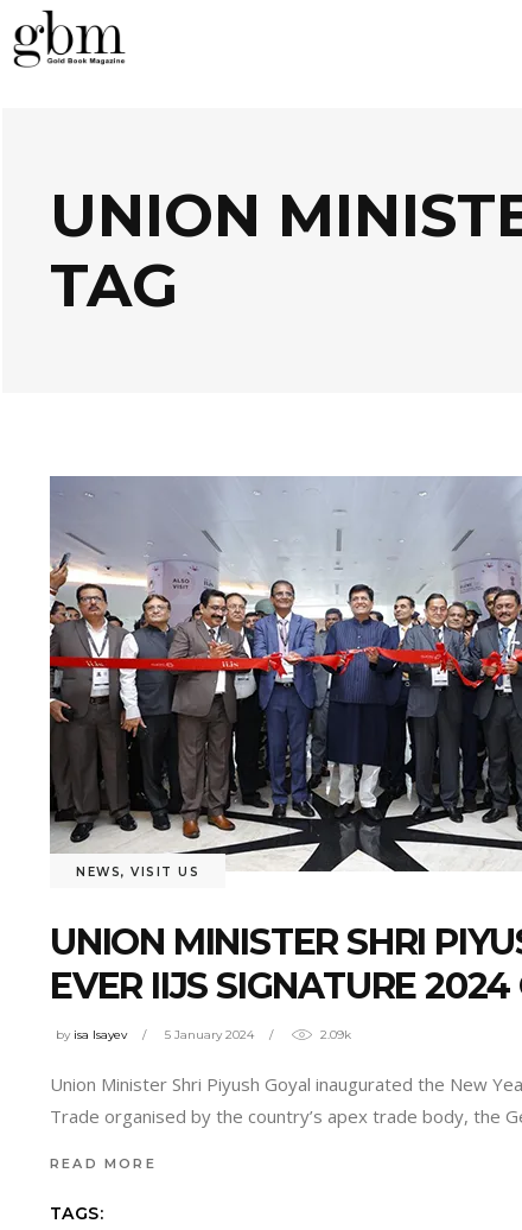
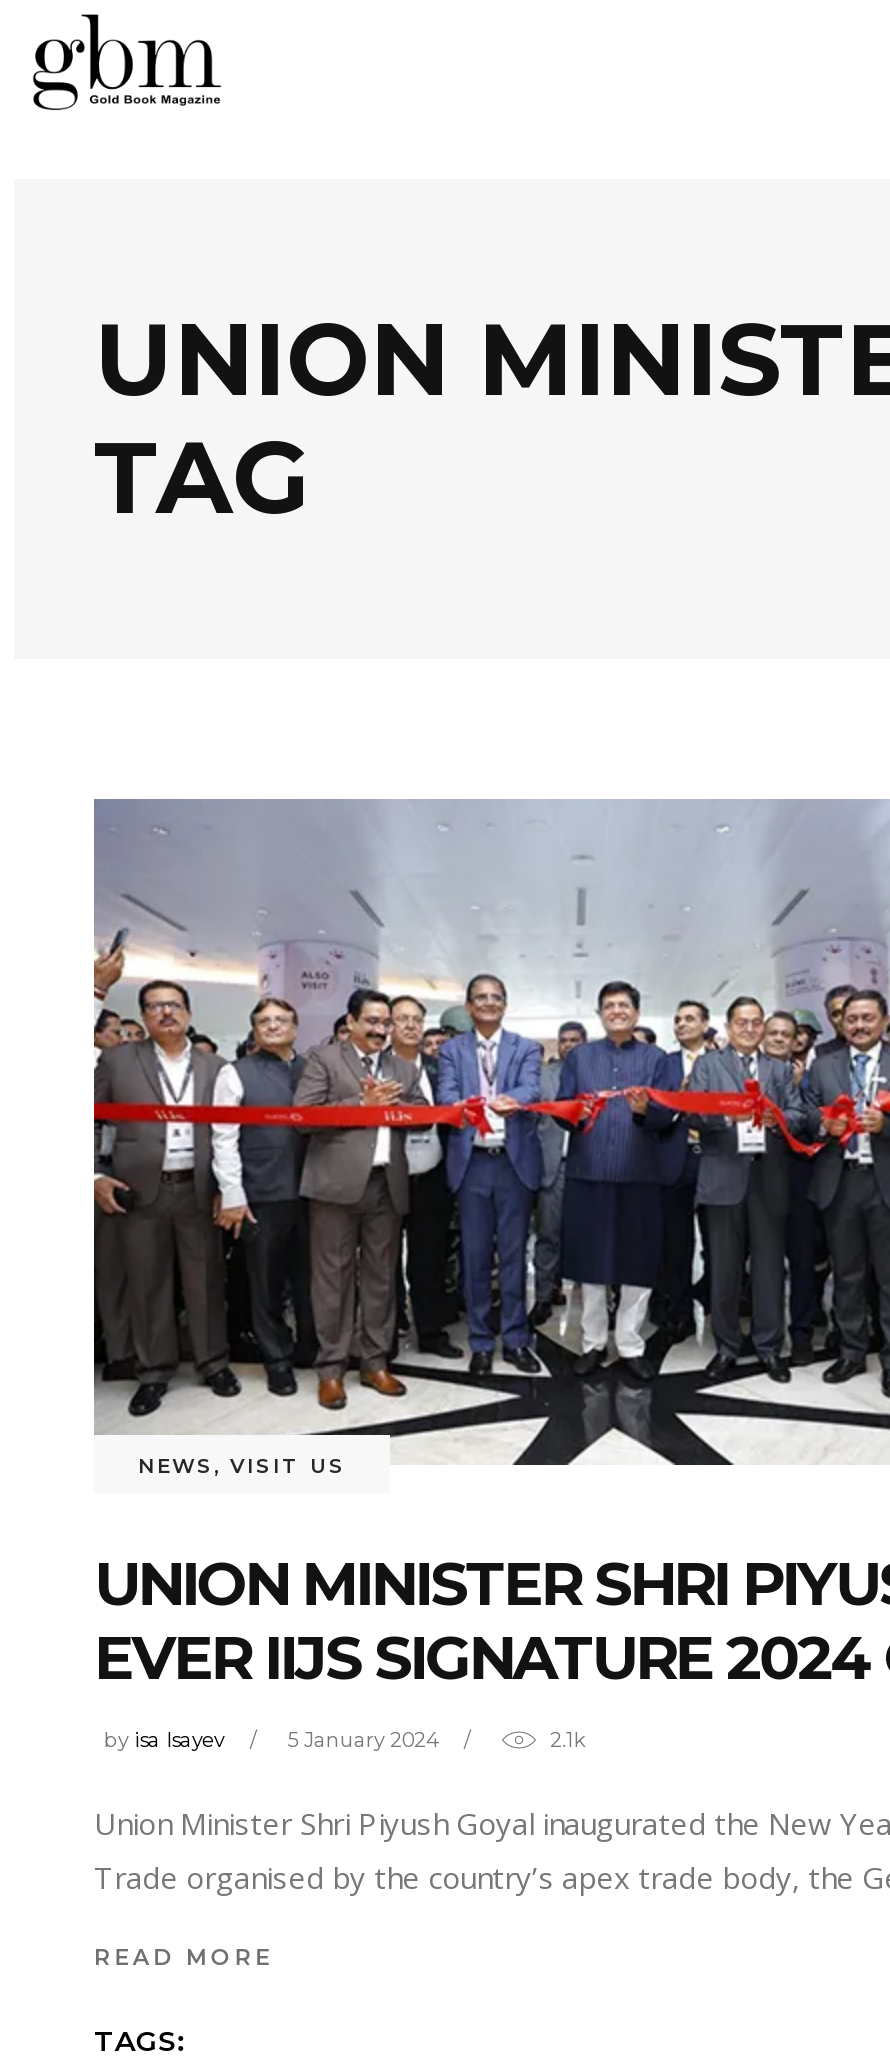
[320,1028,351,1043] 2.09k -> [550,1728,586,1754] 2.1k

